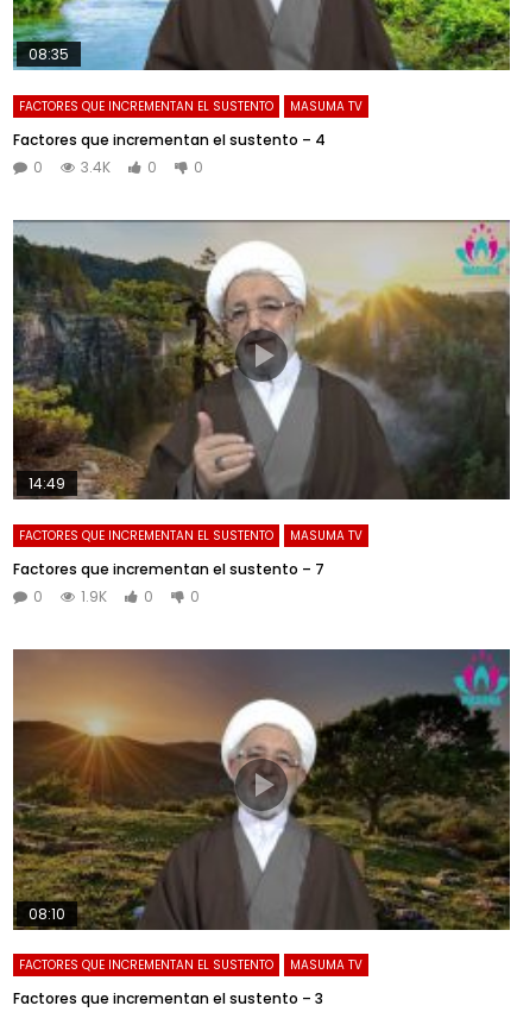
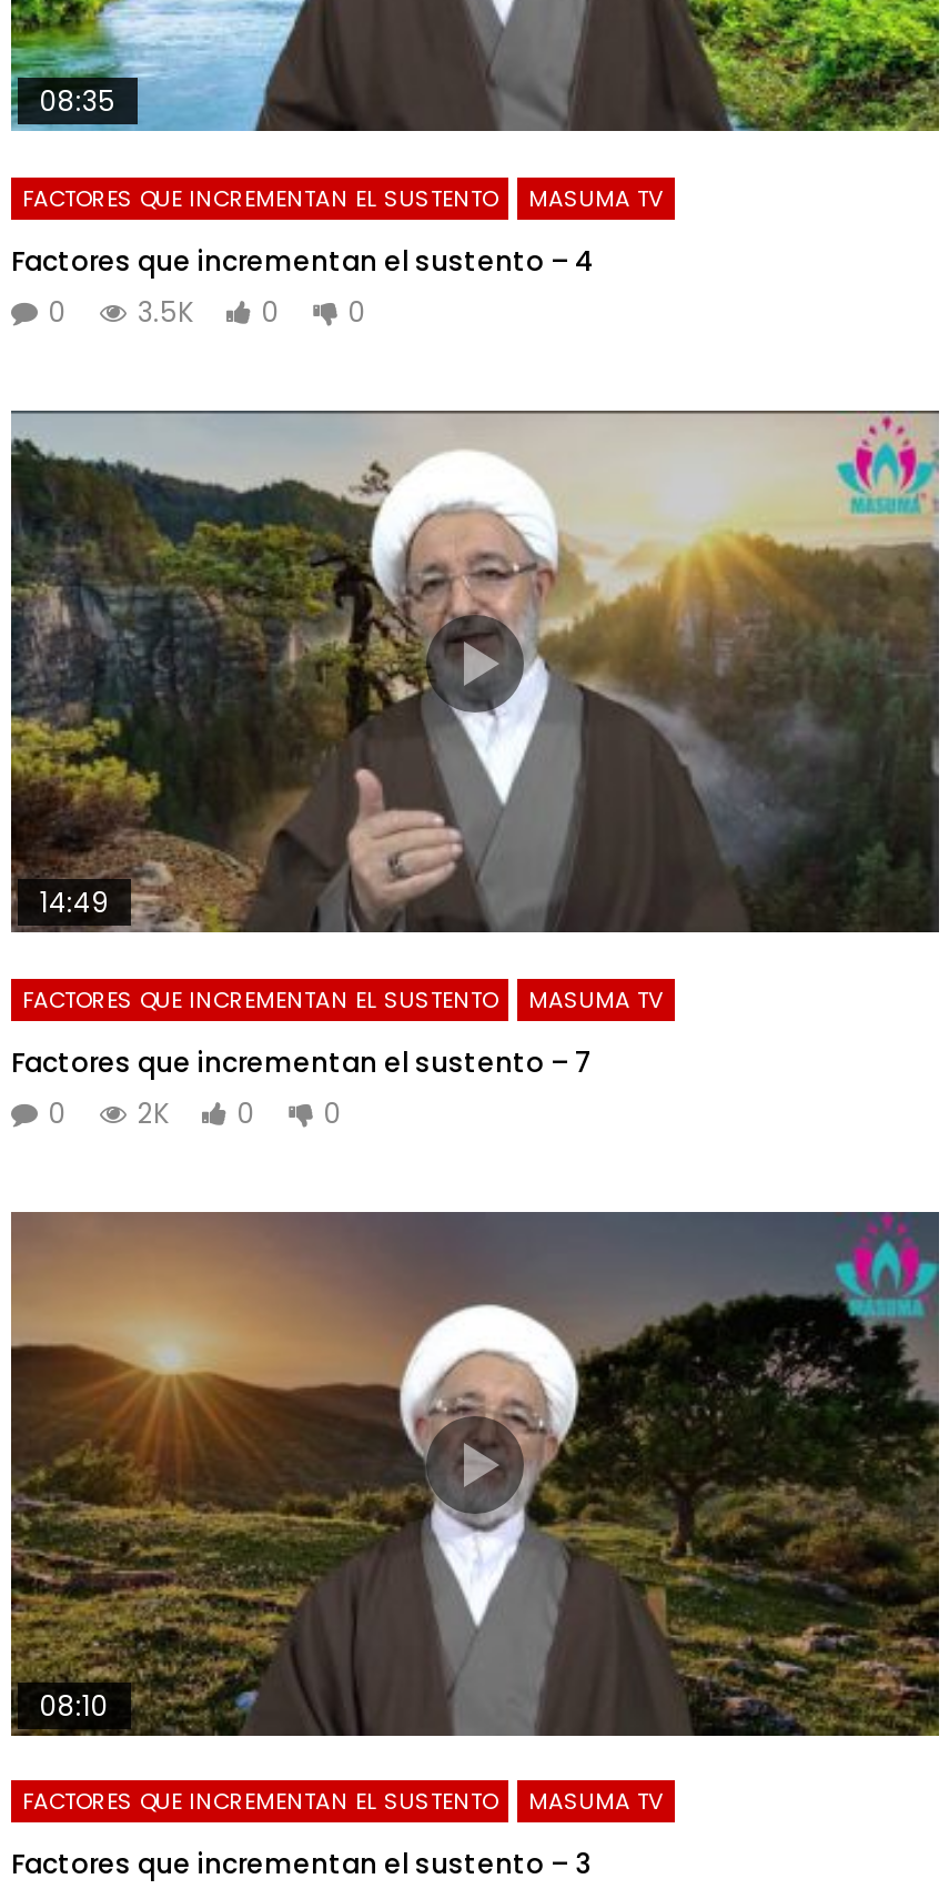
[33,157,203,177] 0 3.4K 0 0 -> [49,293,366,330] 0 3.5K 0 0
[33,586,200,606] 0 1.9K 0 0 -> [49,1094,342,1132] 0 2K 0 0

